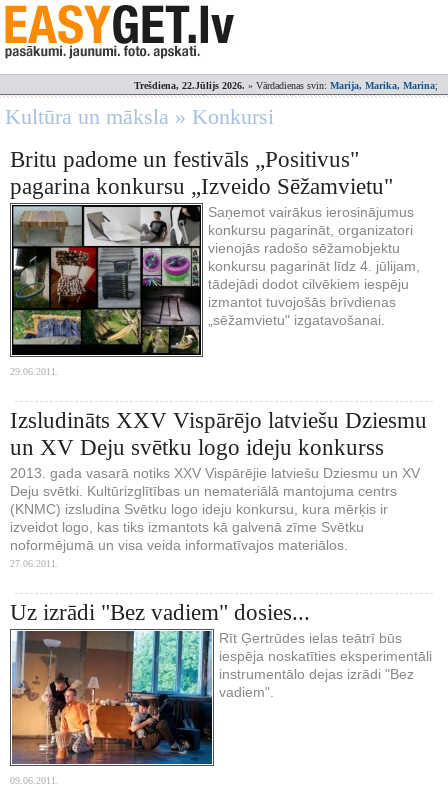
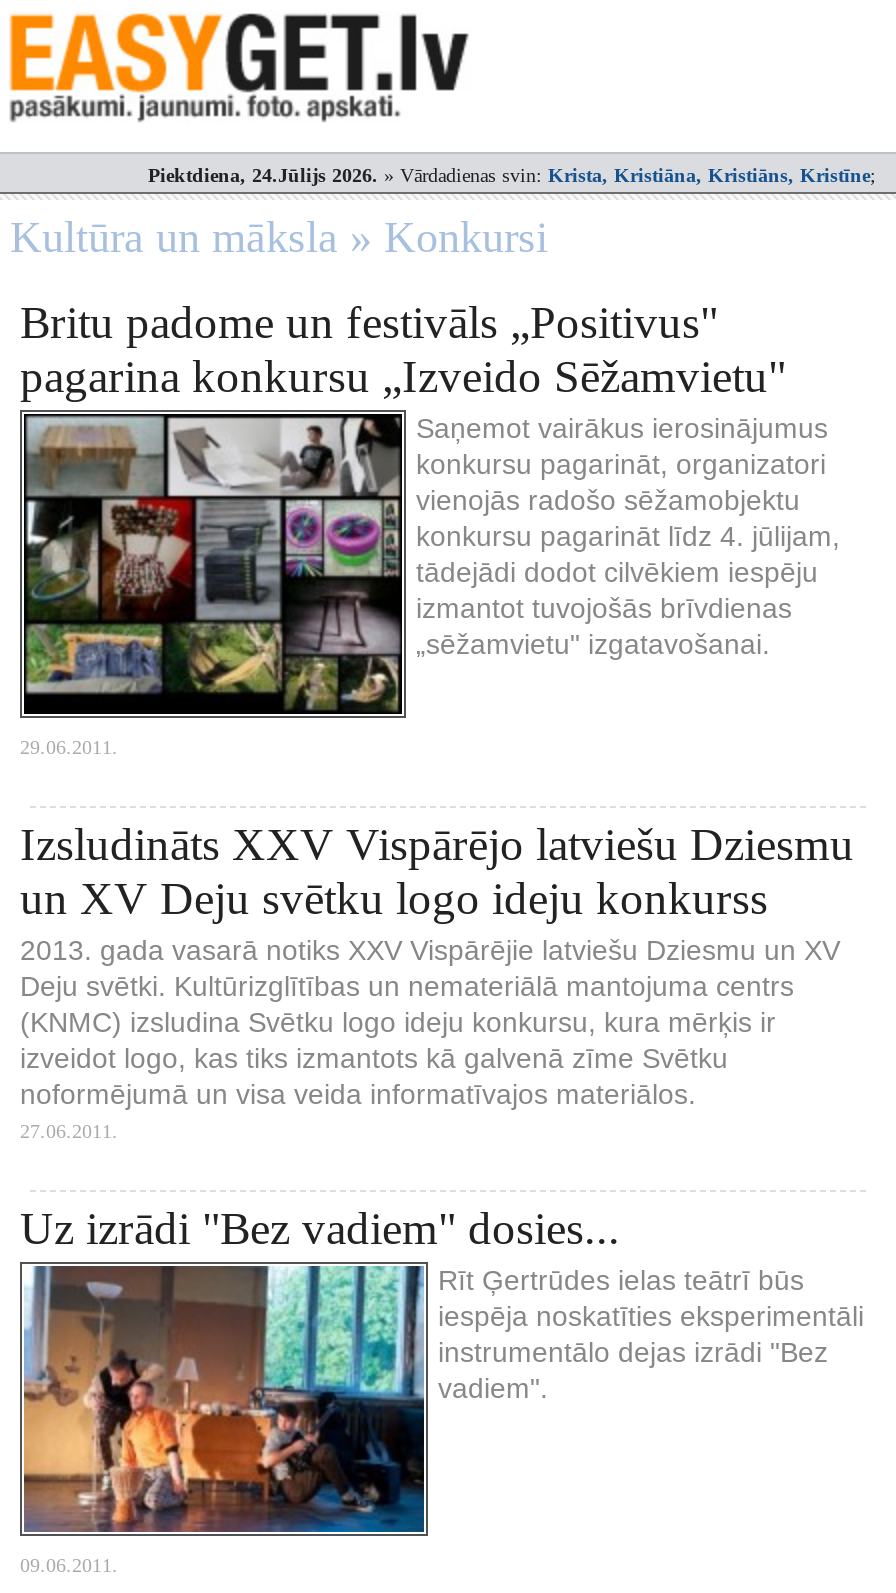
[134,80,438,91] Trešdiena, 22.Jūlijs 2026.» Vārdadienas svin: Marija, Marika, Marina; -> [148,164,876,186] Piektdiena, 24.Jūlijs 2026.» Vārdadienas svin: Krista, Kristiāna, Kristiāns, Kristīne;

